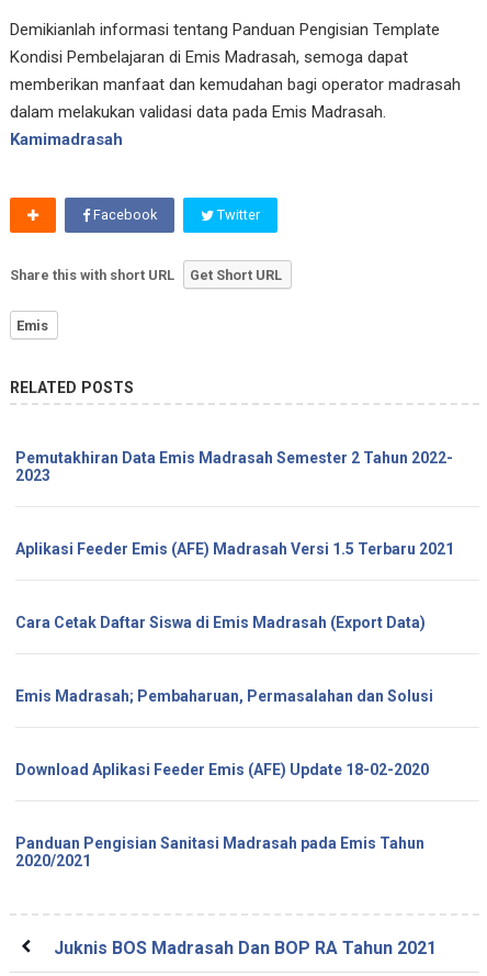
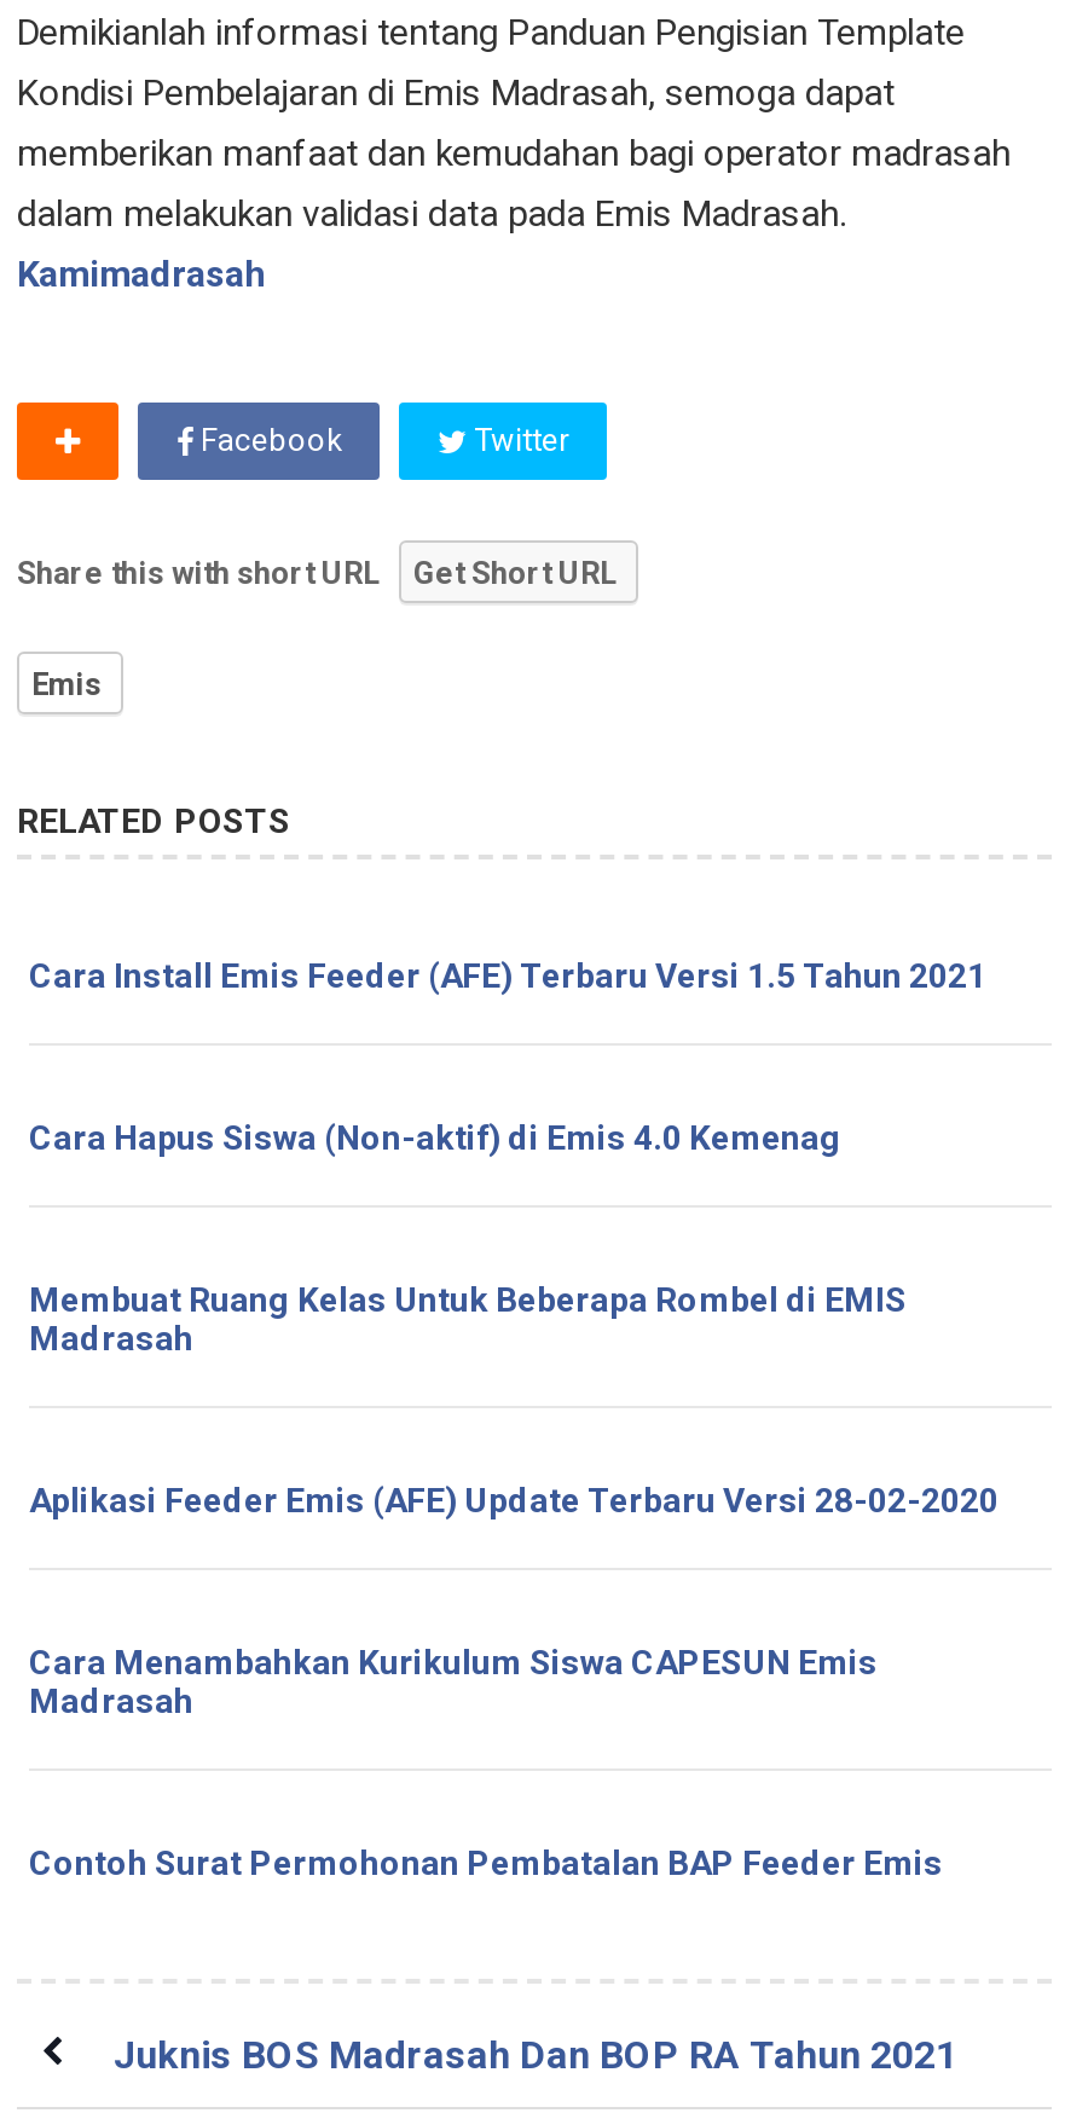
[15,449,453,484] Pemutakhiran Data Emis Madrasah Semester 2 Tahun 2022- | 2023 -> [29,956,986,995] Cara Install Emis Feeder (AFE) Terbaru Versi 1.5 Tahun 2021
[15,540,454,558] Aplikasi Feeder Emis (AFE) Madrasah Versi 1.5 Terbaru 2021 -> [29,1118,841,1157] Cara Hapus Siswa (Non-aktif) di Emis 4.0 Kemenag
[15,614,426,631] Cara Cetak Daftar Siswa di Emis Madrasah (Export Data) -> [29,1280,907,1357] Membuat Ruang Kelas Untuk Beberapa Rombel di EMIS | Madrasah
[15,687,433,705] Emis Madrasah; Pembaharuan, Permasalahan dan Solusi -> [29,1481,999,1519] Aplikasi Feeder Emis (AFE) Update Terbaru Versi 28-02-2020
[15,761,429,778] Download Aplikasi Feeder Emis (AFE) Update 18-02-2020 -> [29,1643,878,1720] Cara Menambahkan Kurikulum Siswa CAPESUN Emis | Madrasah
[15,834,424,870] Panduan Pengisian Sanitasi Madrasah pada Emis Tahun | 2020/2021 -> [29,1843,943,1882] Contoh Surat Permohonan Pembatalan BAP Feeder Emis

